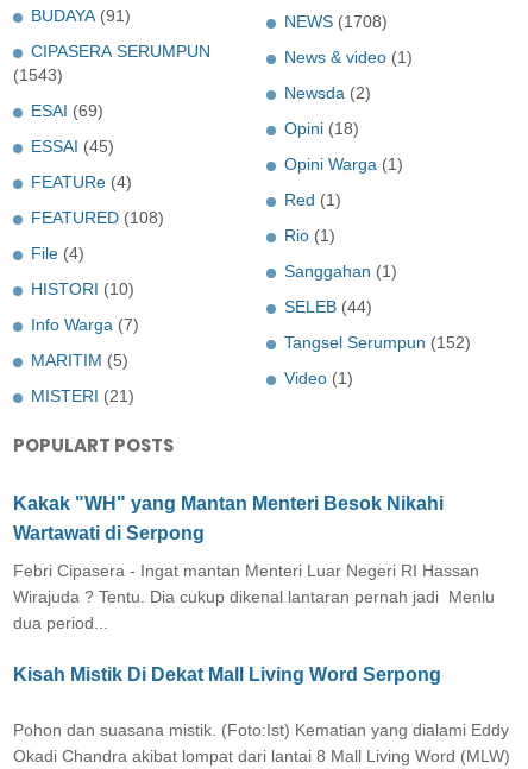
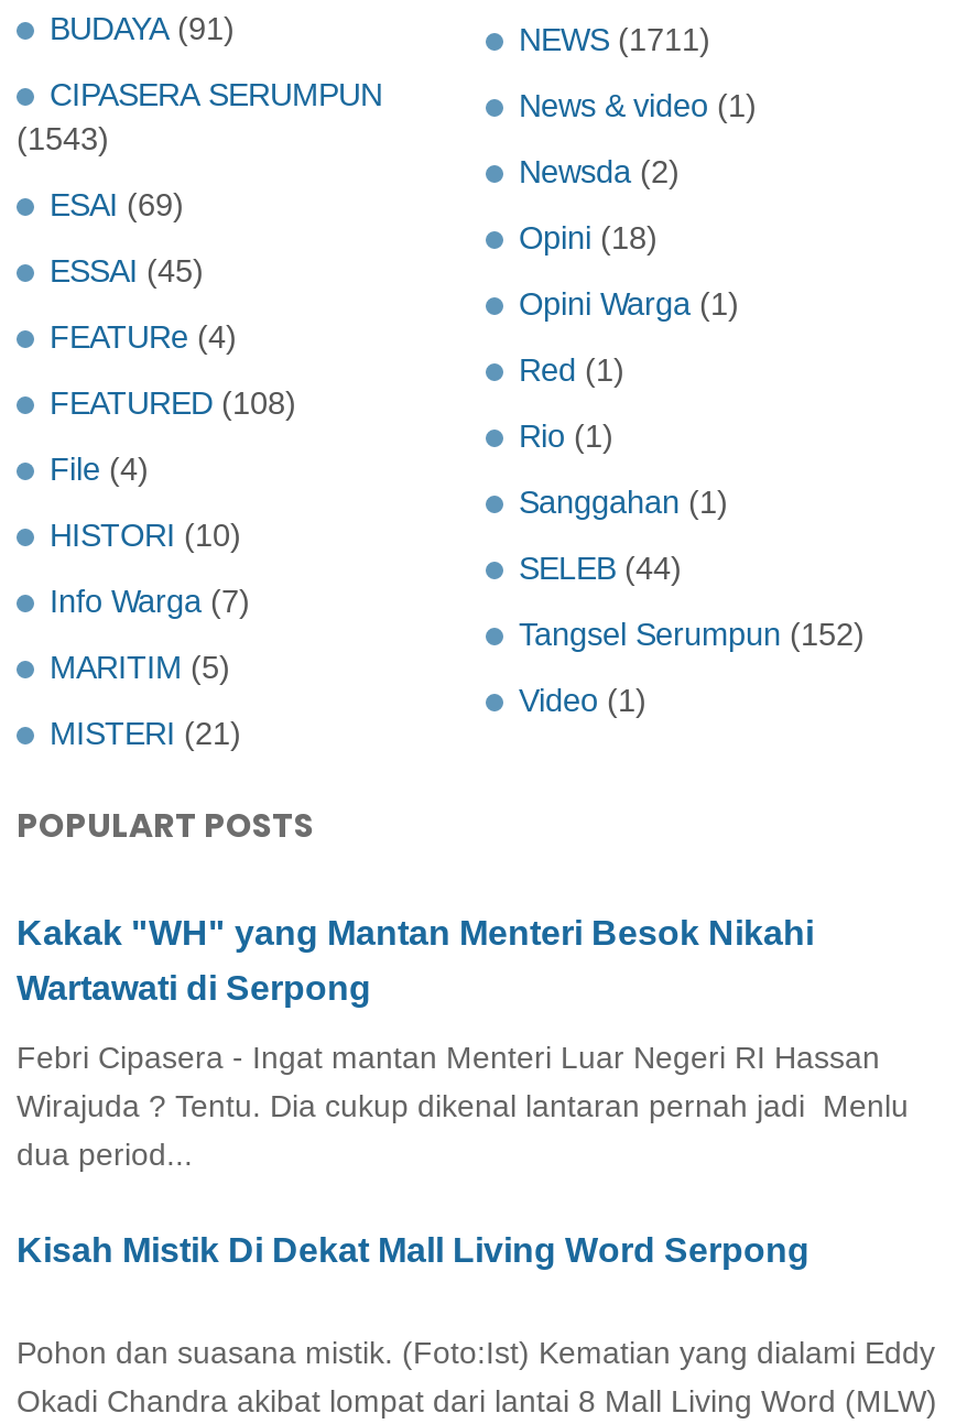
[284,12,388,31] NEWS (1708) -> [519,22,710,57] NEWS (1711)

